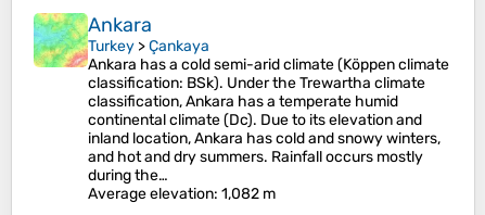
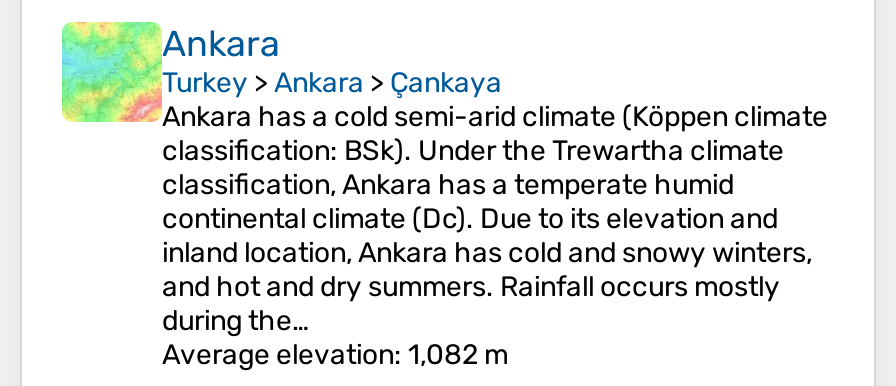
[88,37,209,55] Turkey > Çankaya -> [162,66,502,100] Turkey > Ankara > Çankaya

